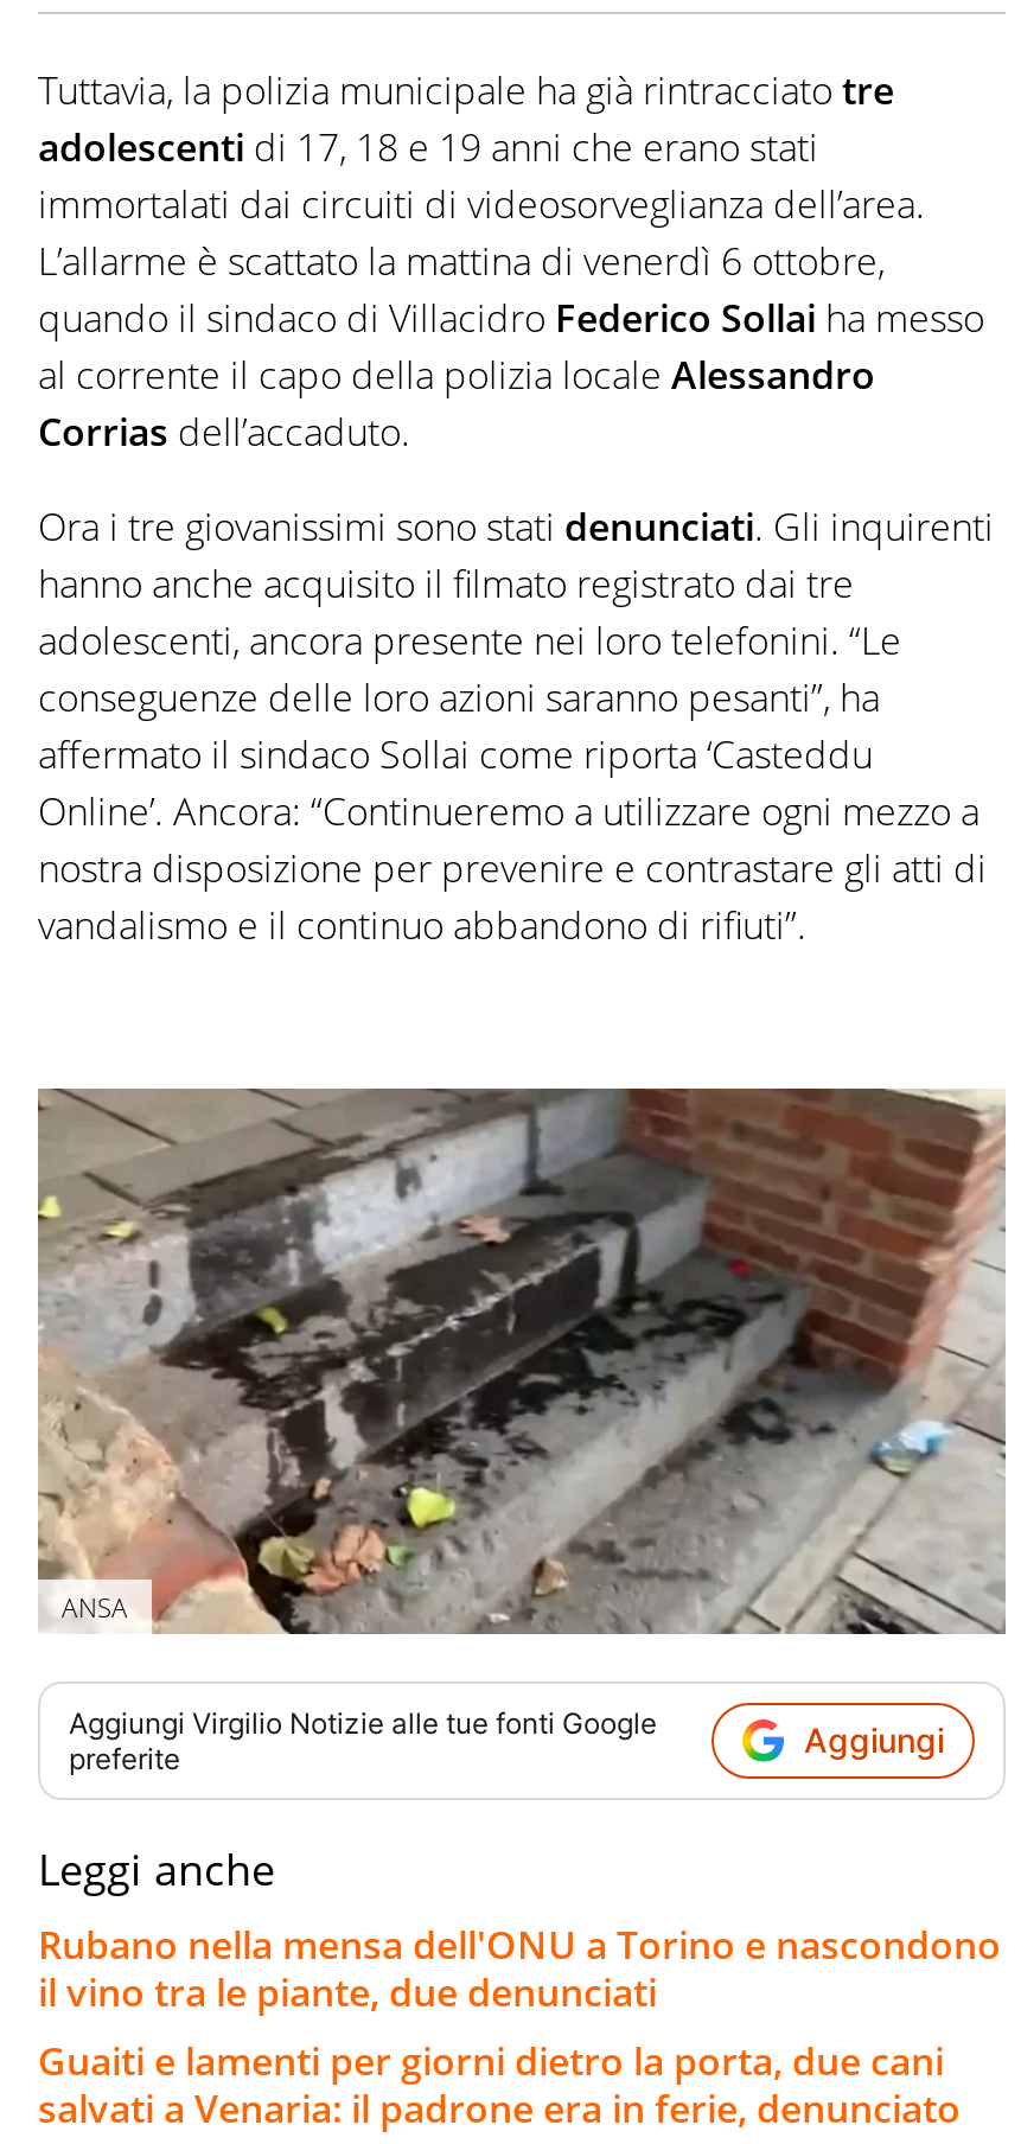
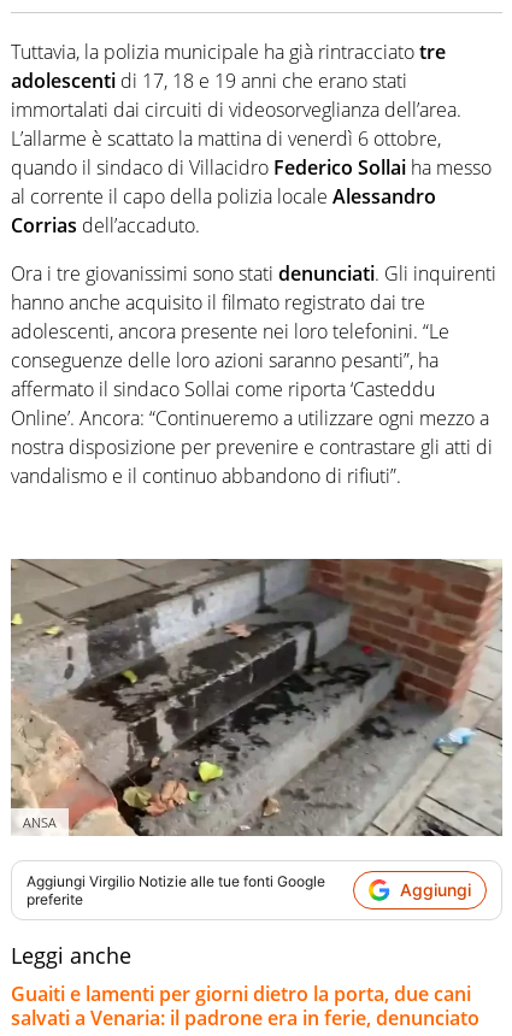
[38,1918,1001,2017] Rubano nella mensa dell'ONU a Torino e nascondono | il vino tra le piante, due denunciati -> none

